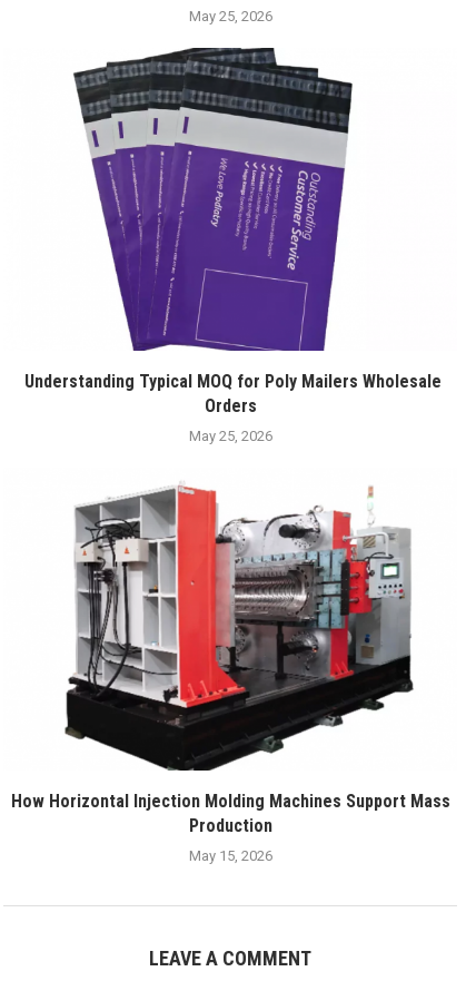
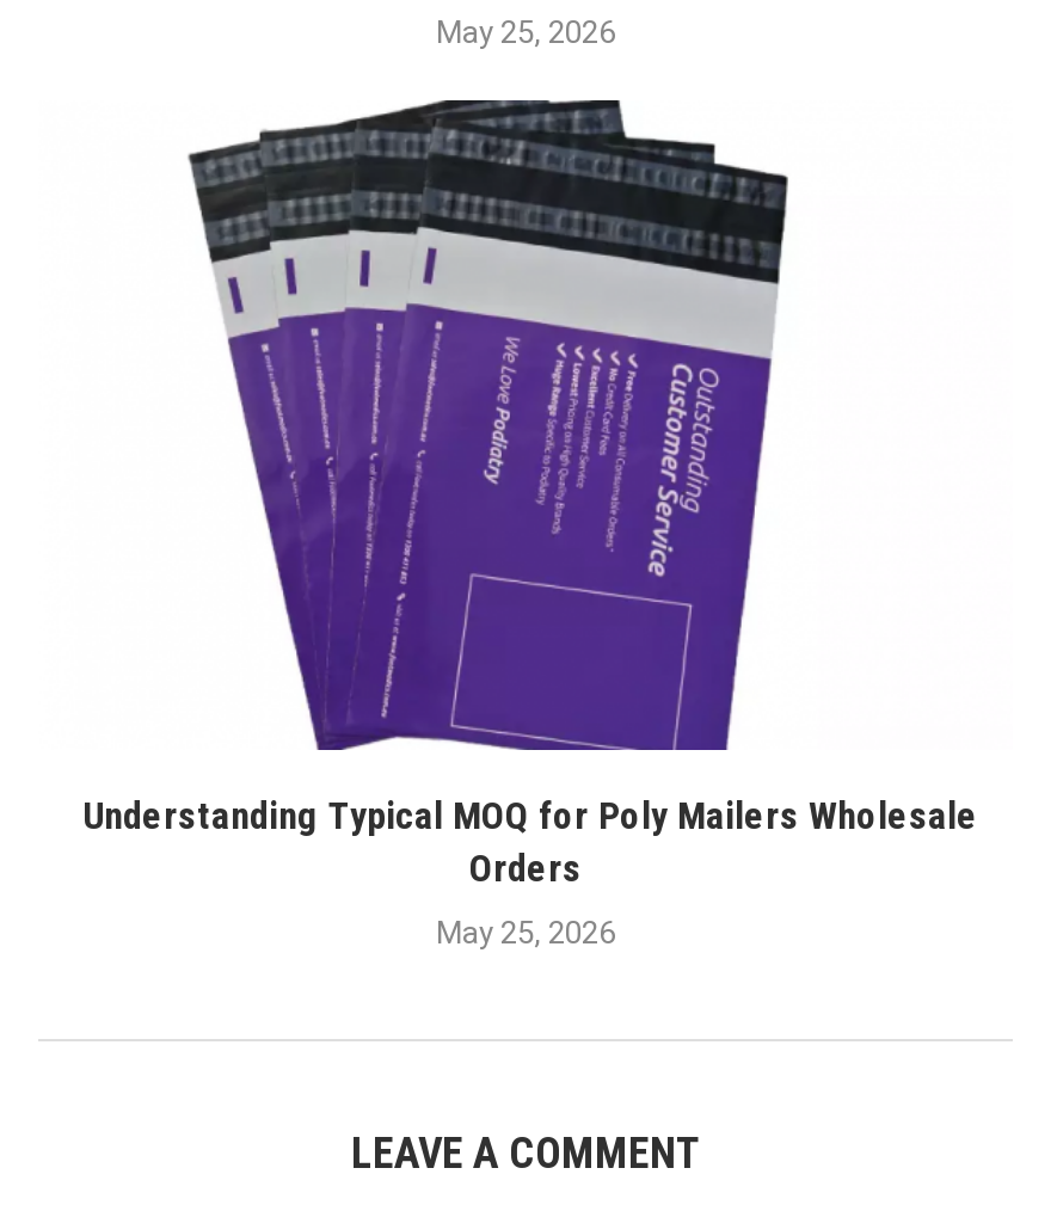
[11,484,450,864] [image] | How Horizontal Injection Molding Machines Support Mass | Production | May 15, 2026 -> none

